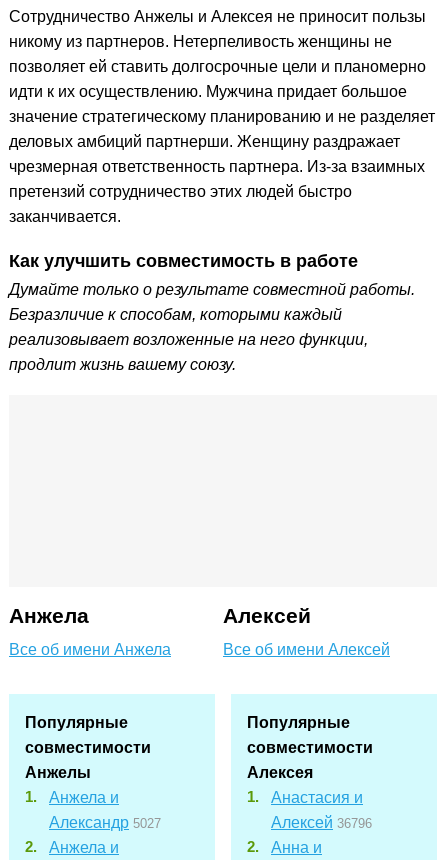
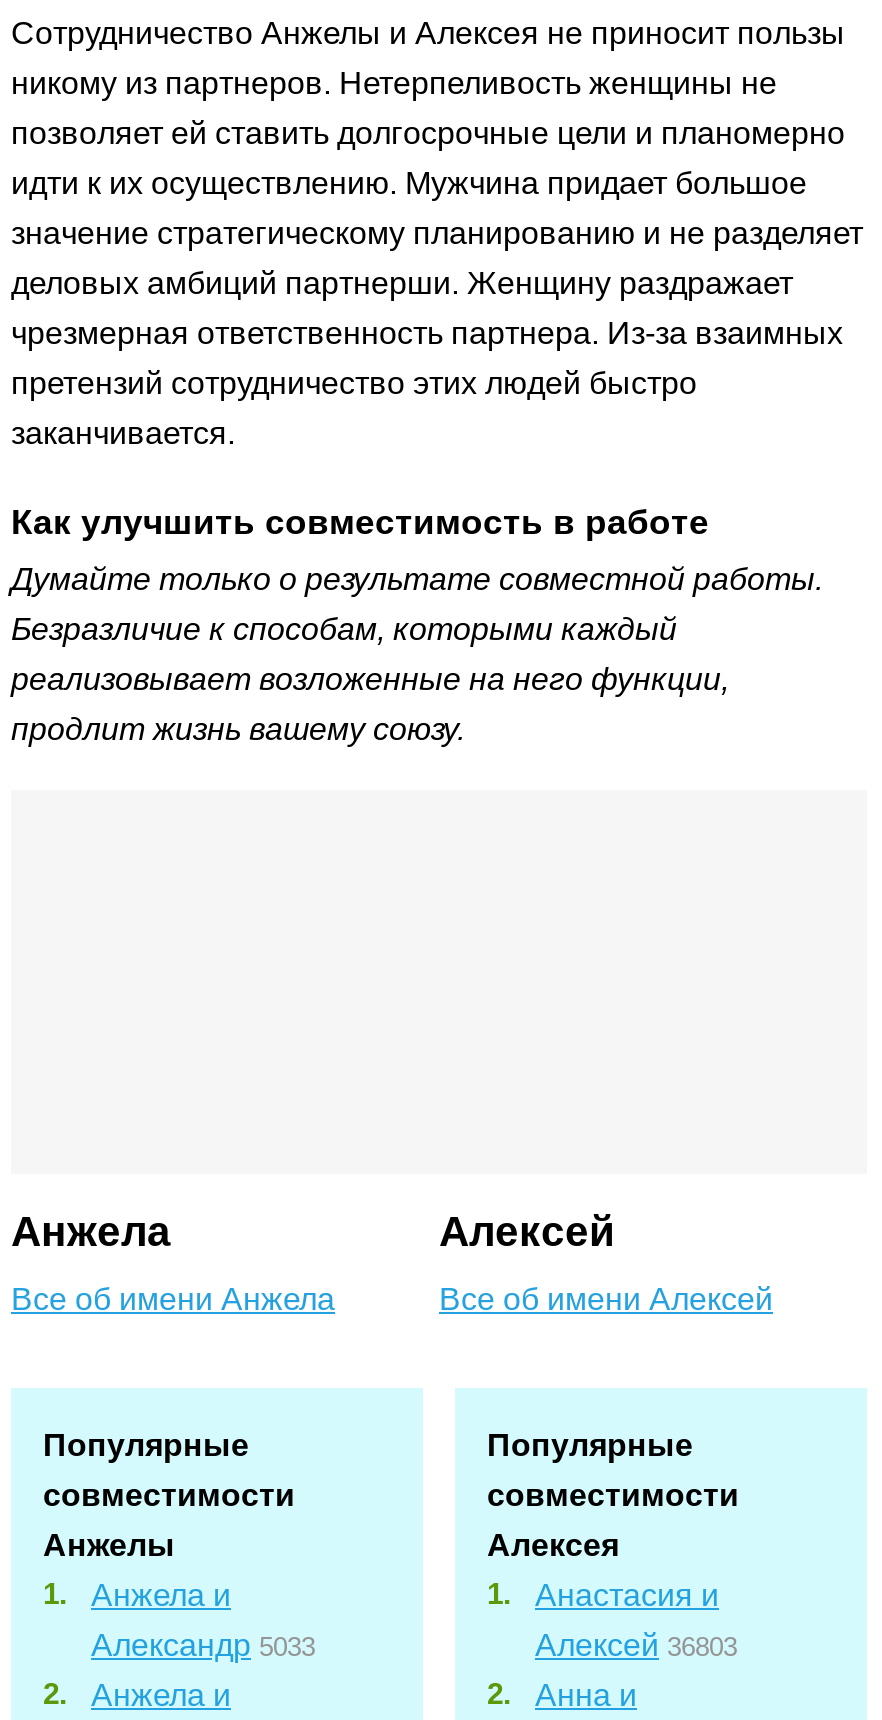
[49,814,161,831] Александр 5027 -> [91,1629,315,1663] Александр 5033
[271,814,372,831] Алексей 36796 -> [535,1629,737,1663] Алексей 36803

